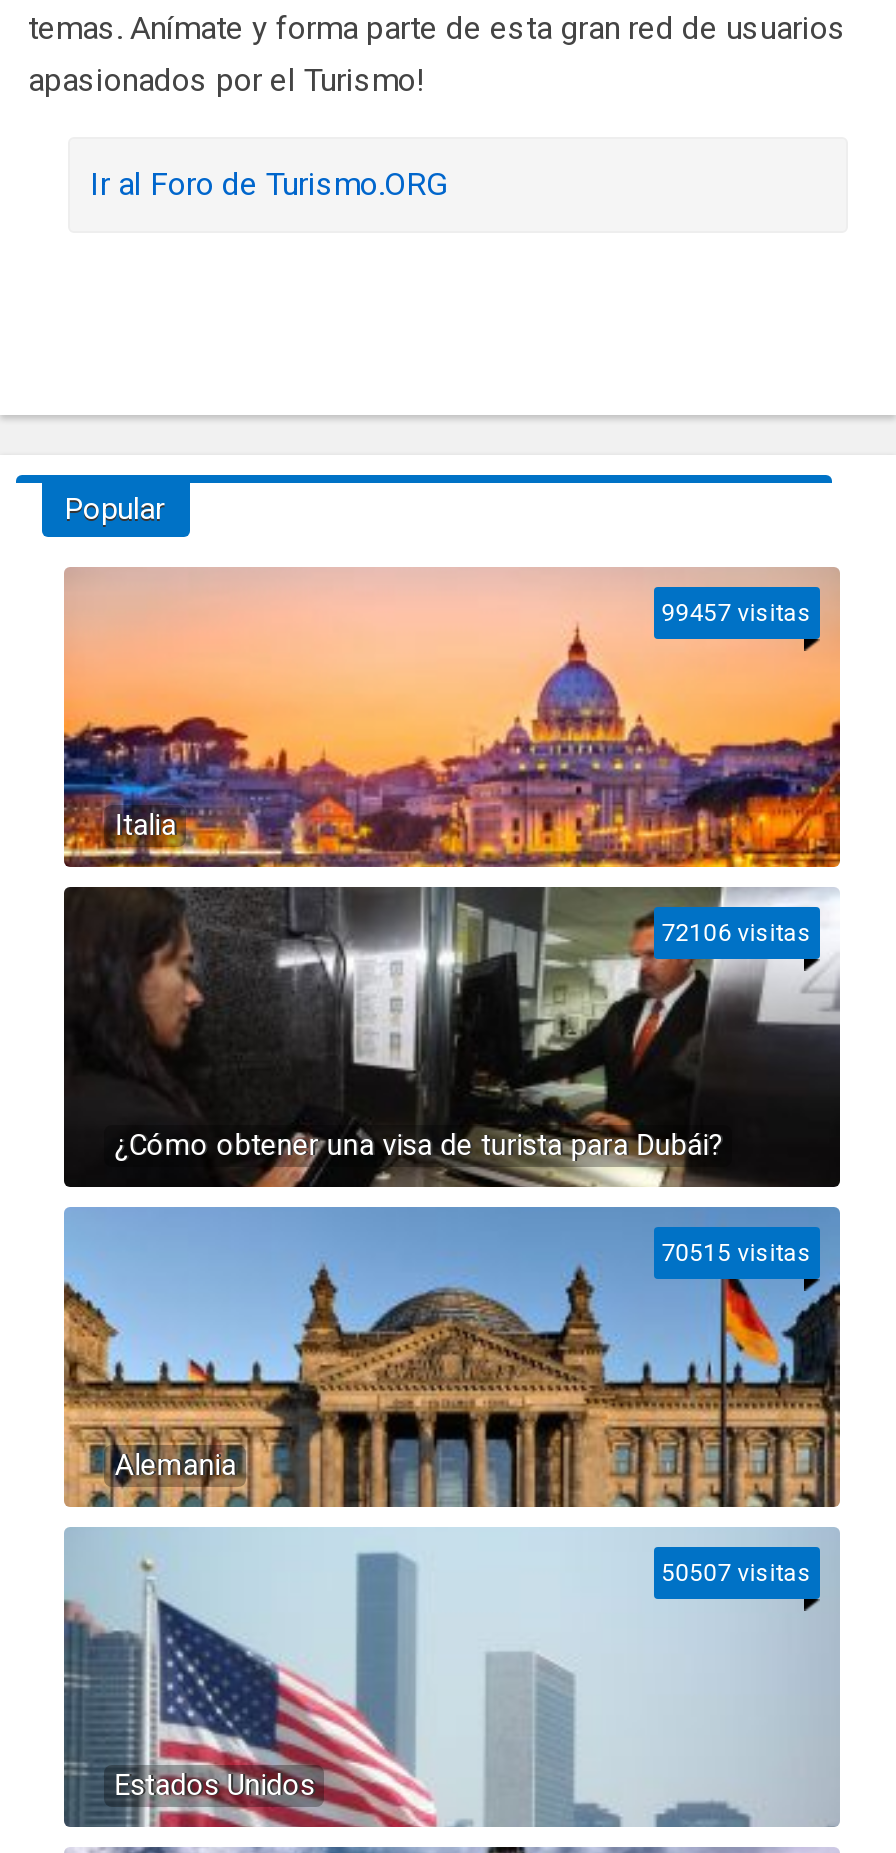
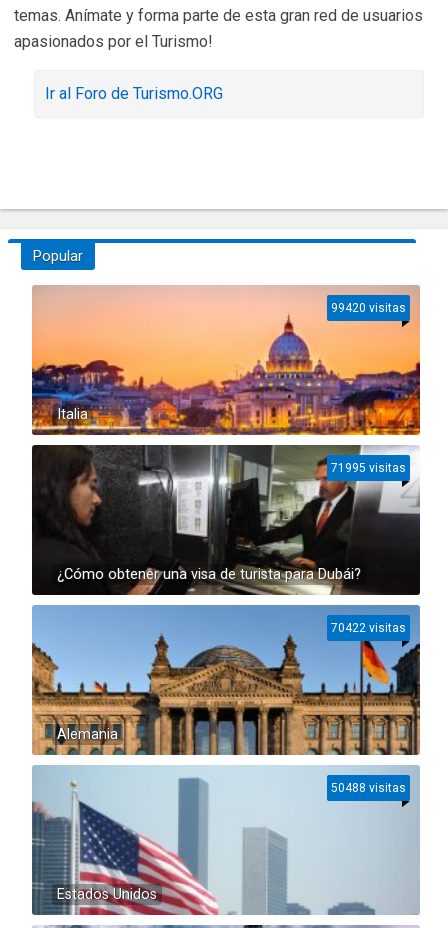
[662,599,812,627] 99457 visitas -> [331,301,406,315] 99420 visitas
[662,919,812,947] 72106 visitas -> [331,461,406,475] 71995 visitas
[662,1239,812,1267] 70515 visitas -> [331,621,406,635] 70422 visitas
[662,1559,812,1587] 50507 visitas -> [331,781,406,795] 50488 visitas

